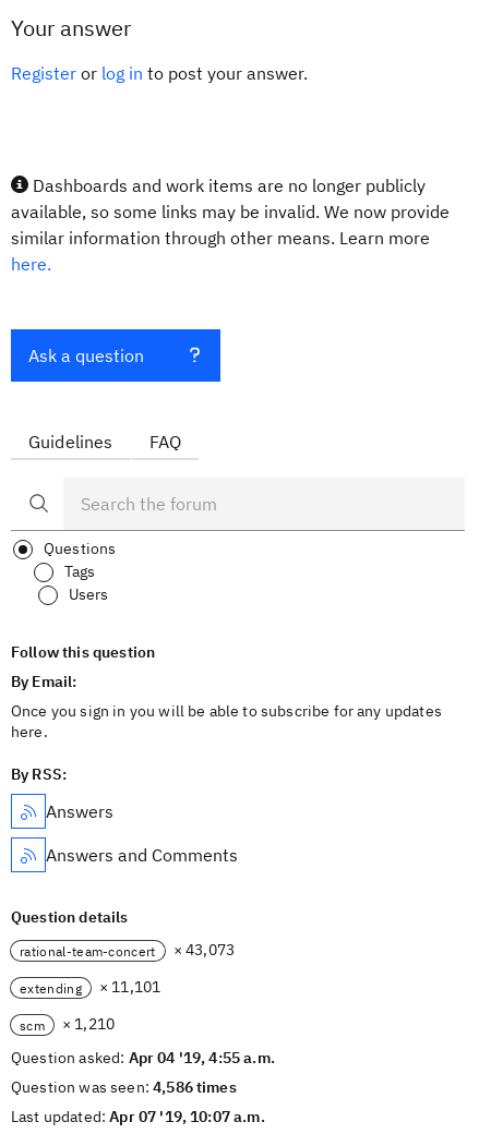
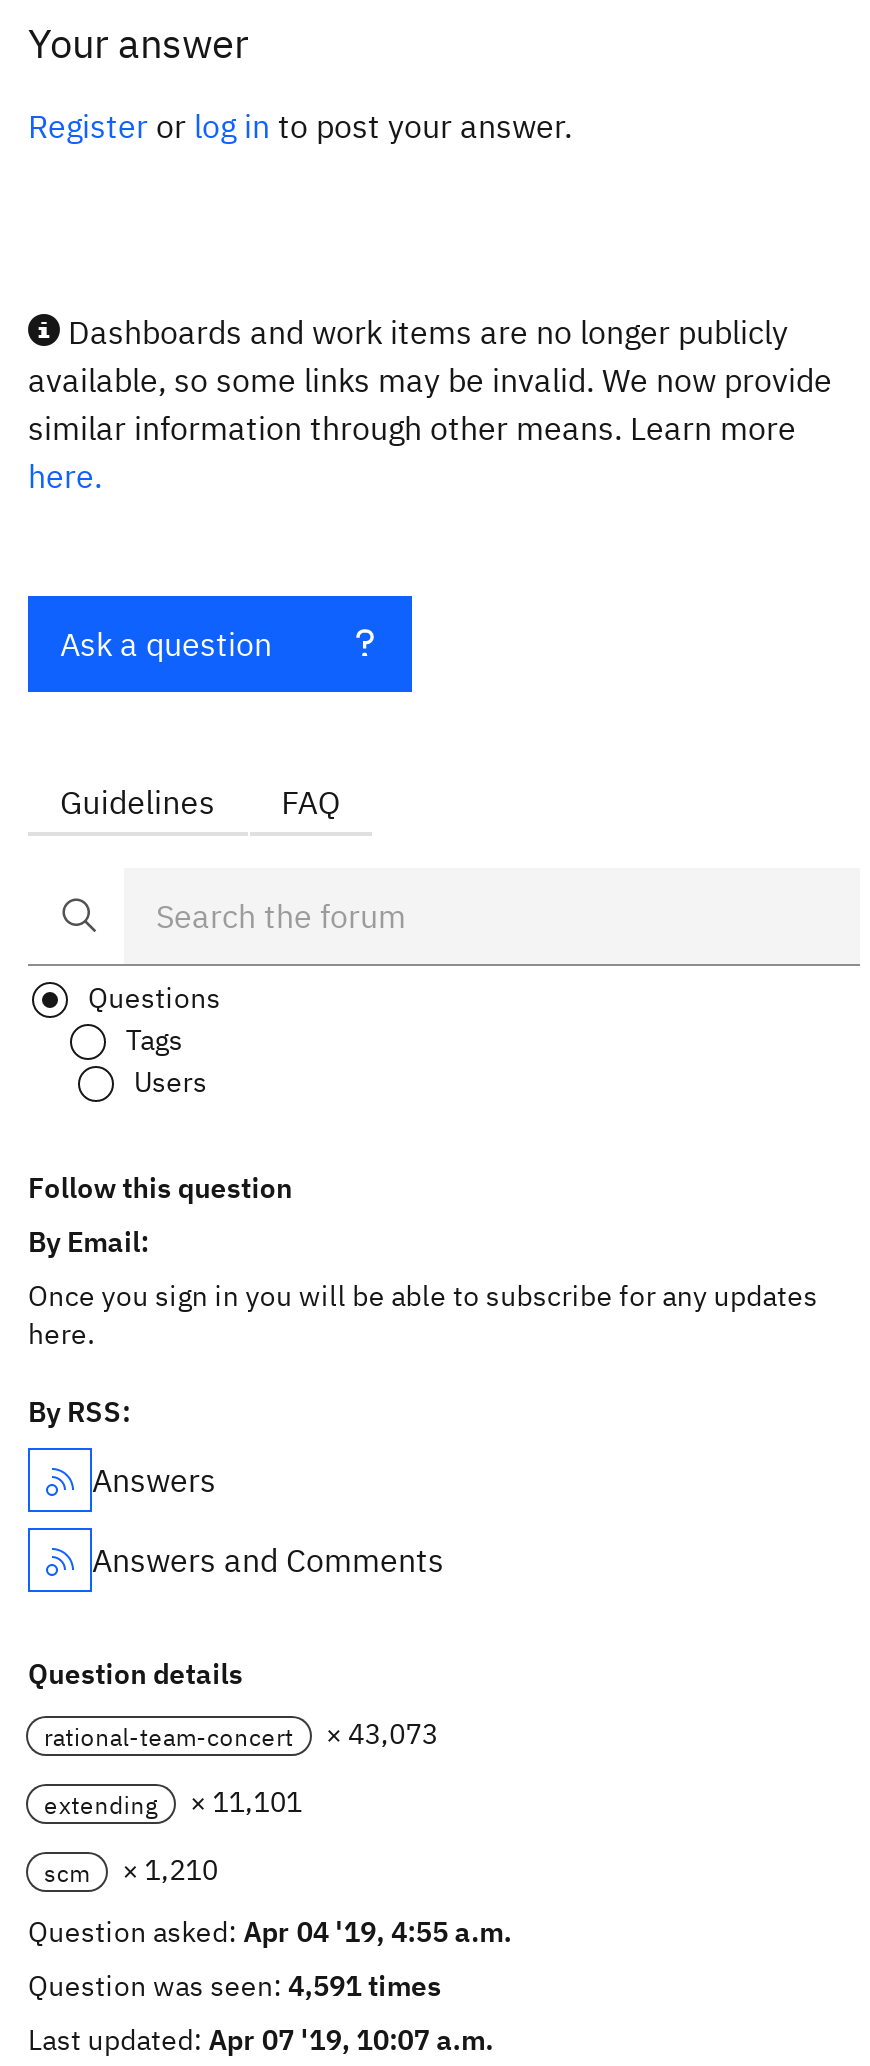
[11,1077,237,1097] Question was seen: 4,586 times -> [28,1968,442,2004] Question was seen: 4,591 times

